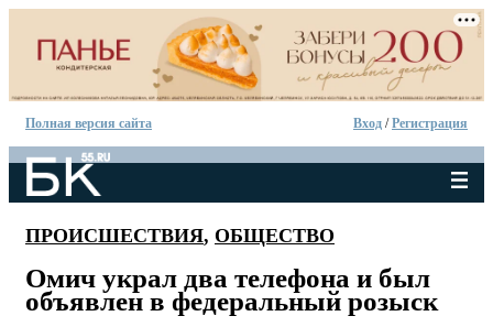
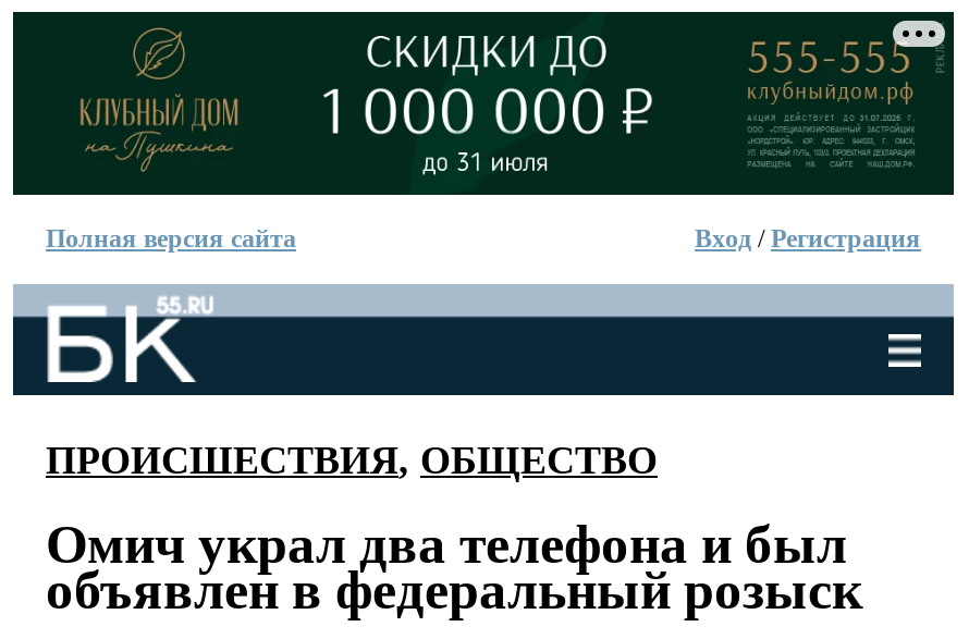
[9,9,484,101] [image] -> [11,10,956,197] [image]

